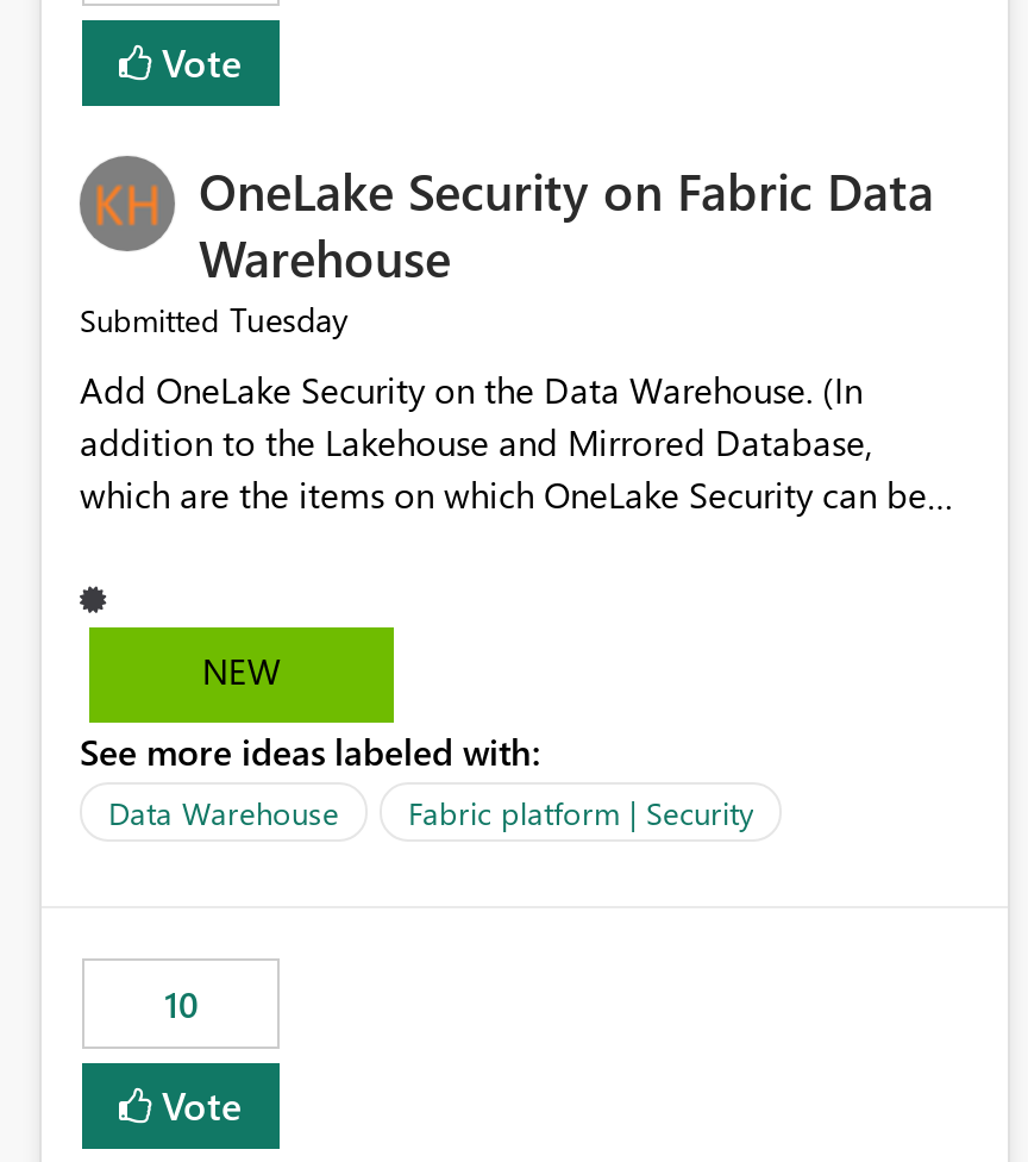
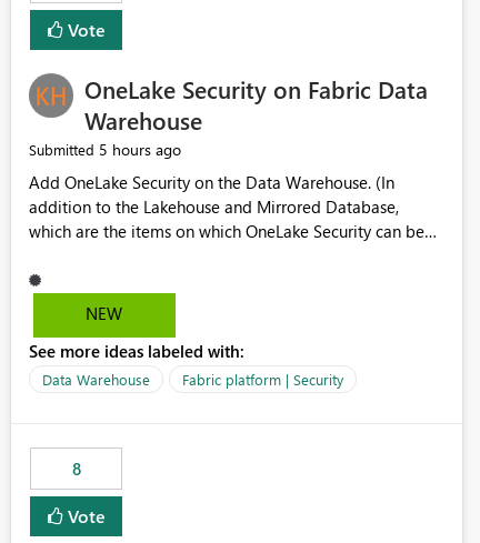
[80,297,349,343] Submitted Tuesday -> [29,139,181,160] Submitted 5 hours ago
[164,981,198,1028] 10 -> [72,458,81,480] 8

